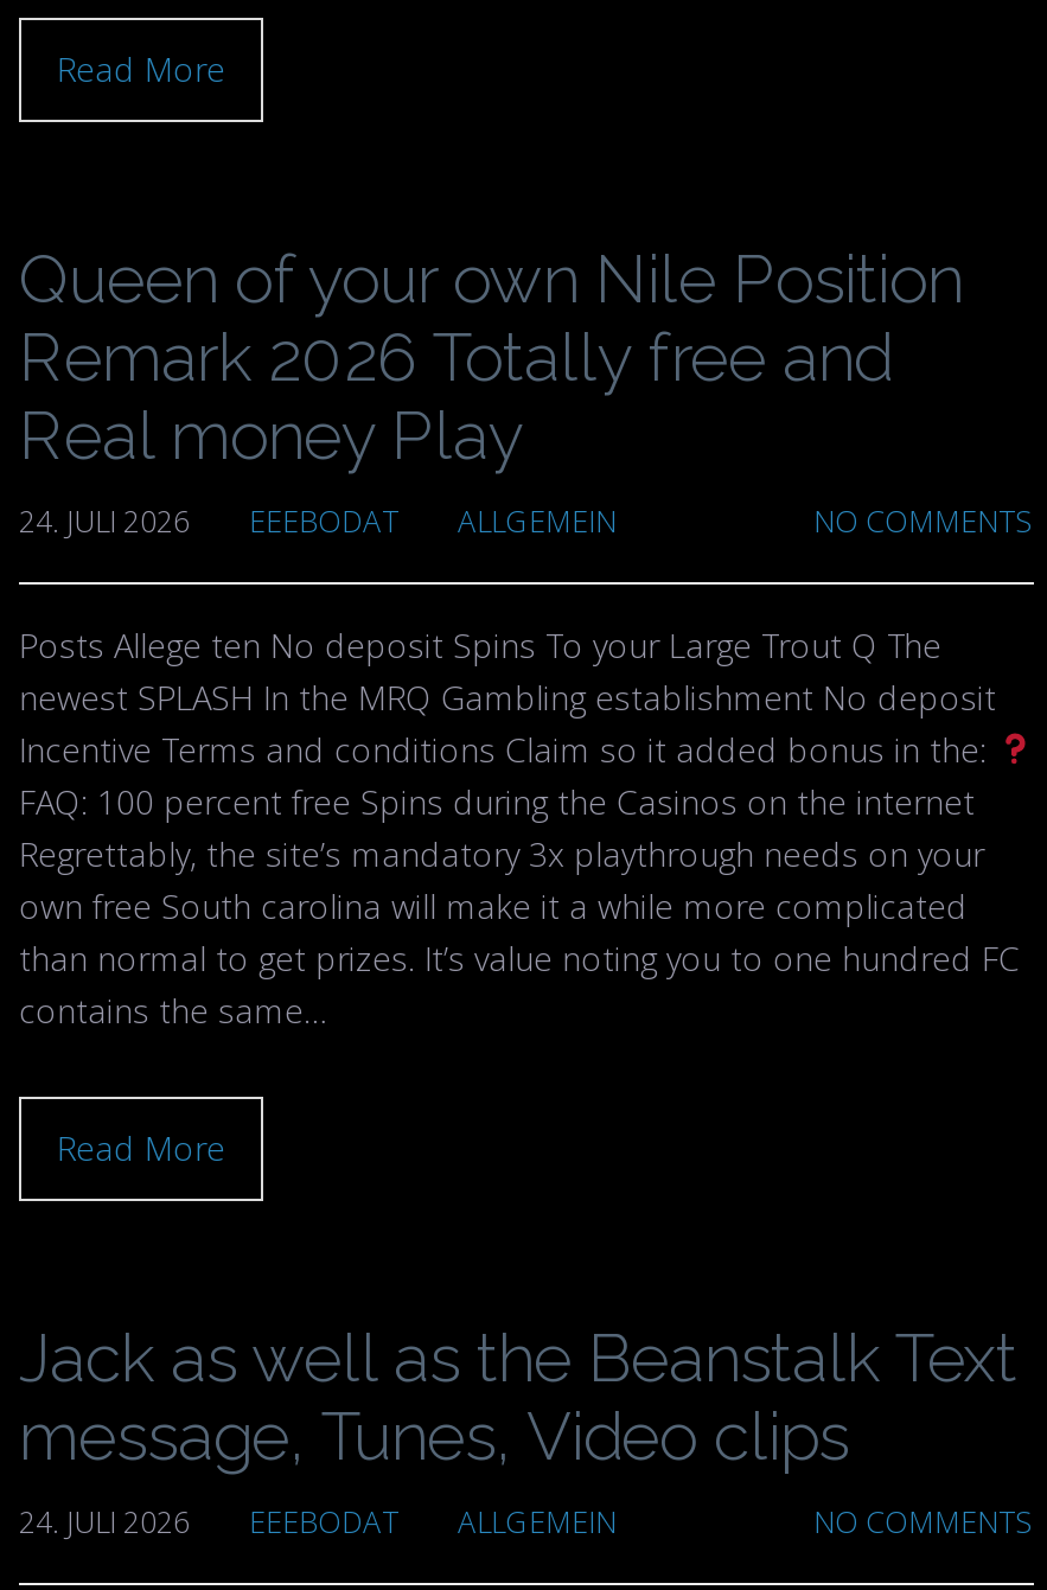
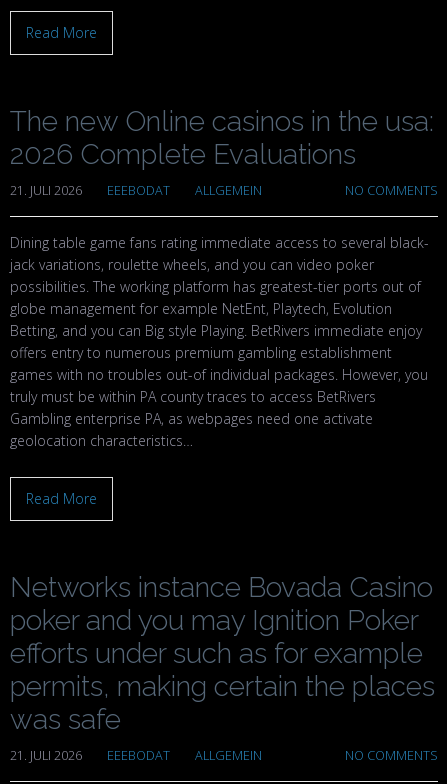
[19,241,963,542] Queen of your own Nile Position | Remark 2026 Totally free and | Real money Play | 24. JULI 2026 -> [10,105,434,199] The new Online casinos in the usa: | 2026 Complete Evaluations | 21. JULI 2026
moved [249,502,1034,542] -> [107,182,438,199]: EEEBODAT | ALLGEMEIN | NO COMMENTS
[19,622,1020,1033] Posts Allege ten No deposit Spins To your Large Trout Q The | newest SPLASH In the MRQ Gambling establishment No deposit | Incentive Terms and conditions Claim so it added bonus in the: | FAQ: 100 percent free Spins during the Casinos on the internet | Regrettably, the site’s mandatory 3x playthrough needs on your | own free South carolina will make it a while more complicated | than normal to get prizes. It’s value noting you to one hundred FC | contains the same… -> [10,233,429,450] Dining table game fans rating immediate access to several black- | jack variations, roulette wheels, and you can video poker | possibilities. The working platform has greatest-tier ports out of | globe management for example NetEnt, Playtech, Evolution | Betting, and you can Big style Playing. BetRivers immediate enjoy | offers entry to numerous premium gambling establishment | games with no troubles out-of individual packages. However, you | truly must be within PA county traces to access BetRivers | Gambling enterprise PA, as webpages need one activate | geolocation characteristics…
[19,1320,1017,1543] Jack as well as the Beanstalk Text | message, Tunes, Video clips | 24. JULI 2026 -> [10,571,435,764] Networks instance Bovada Casino | poker and you may Ignition Poker | efforts under such as for example | permits, making certain the places | was safe | 21. JULI 2026

